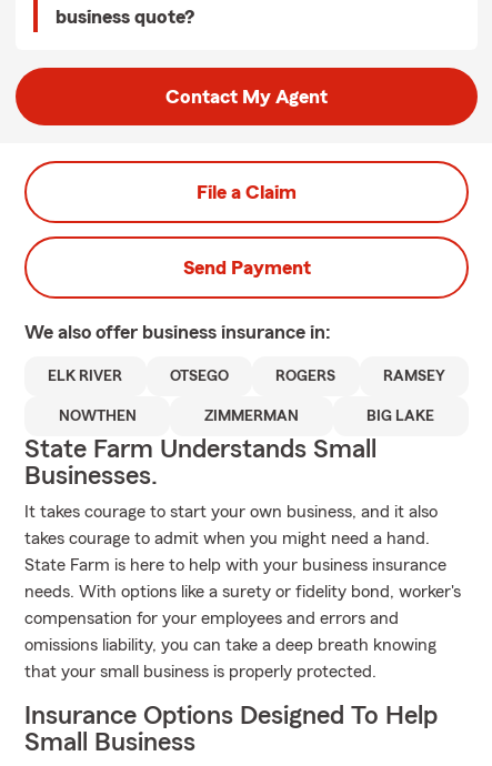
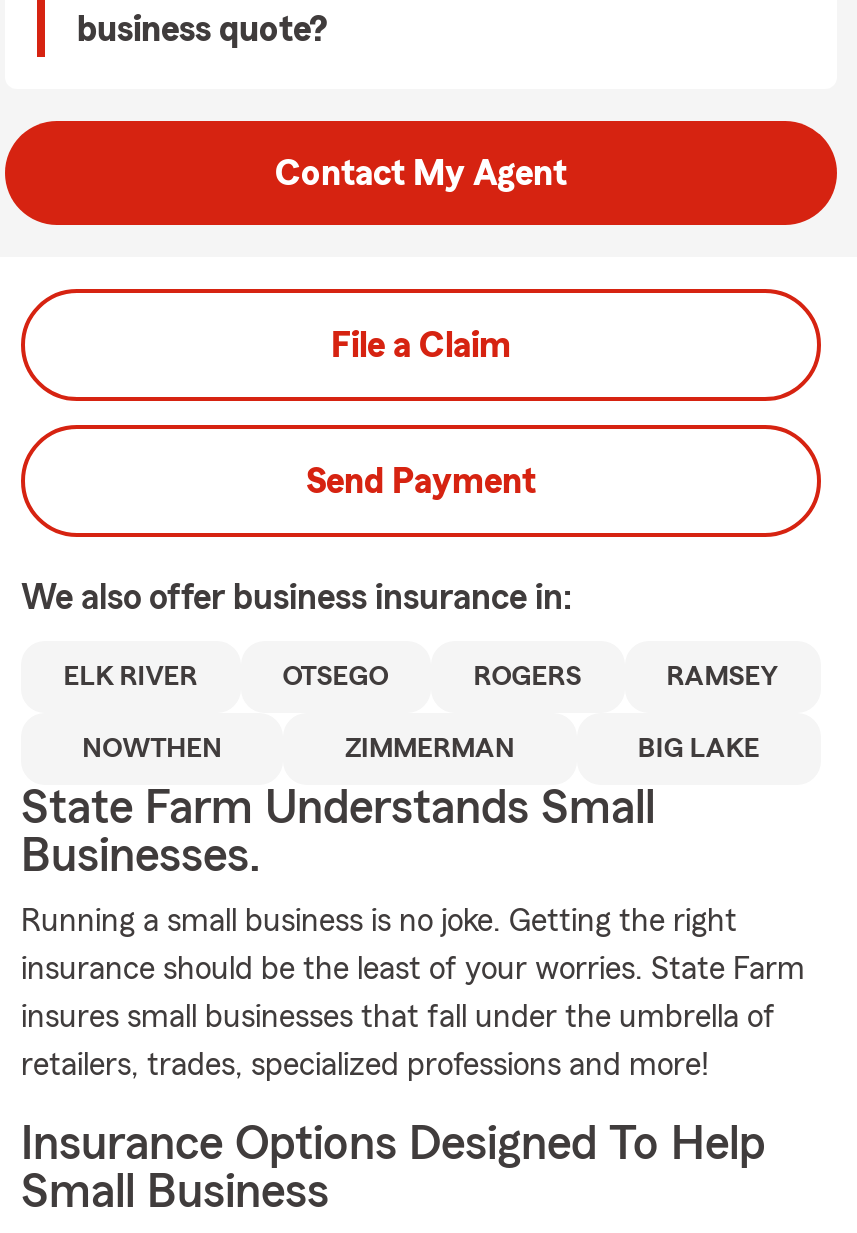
[24,503,461,681] It takes courage to start your own business, and it also | takes courage to admit when you might need a hand. | State Farm is here to help with your business insurance | needs. With options like a surety or fidelity bond, worker's | compensation for your employees and errors and | omissions liability, you can take a deep breath knowing | that your small business is properly protected. -> [21,905,805,1081] Running a small business is no joke. Getting the right | insurance should be the least of your worries. State Farm | insures small businesses that fall under the umbrella of | retailers, trades, specialized professions and more!

